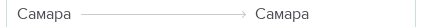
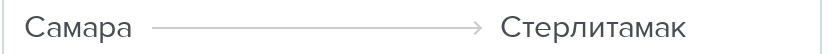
[255,4,309,24] Самара -> [500,8,686,48] Стерлитамак

